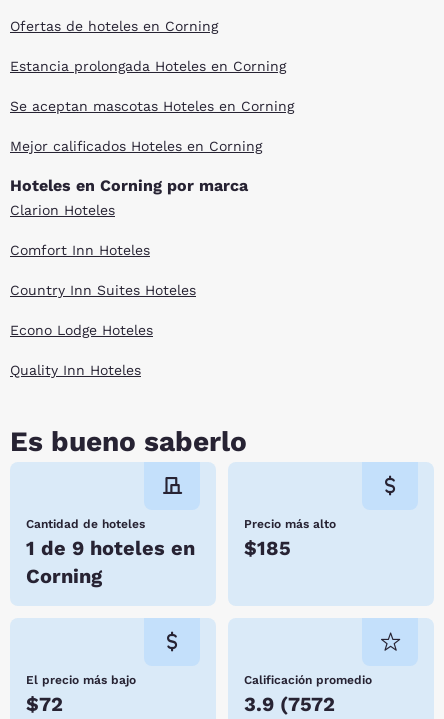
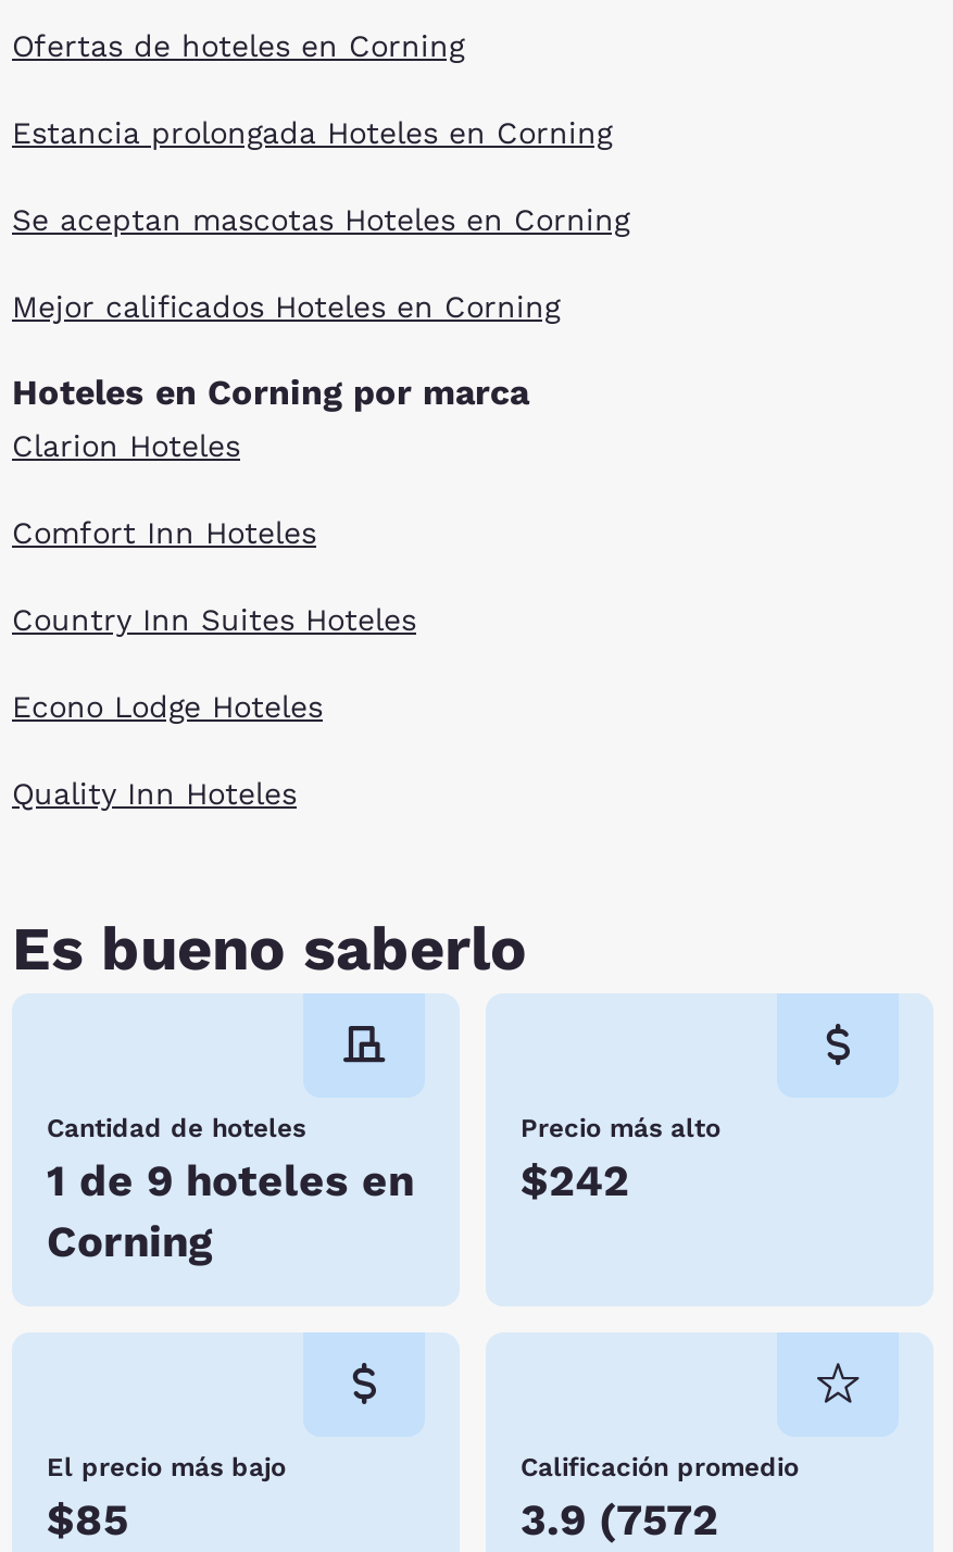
[244,536,291,560] $185 -> [521,1154,629,1206] $242
[26,692,63,716] $72 -> [47,1493,129,1545] $85

